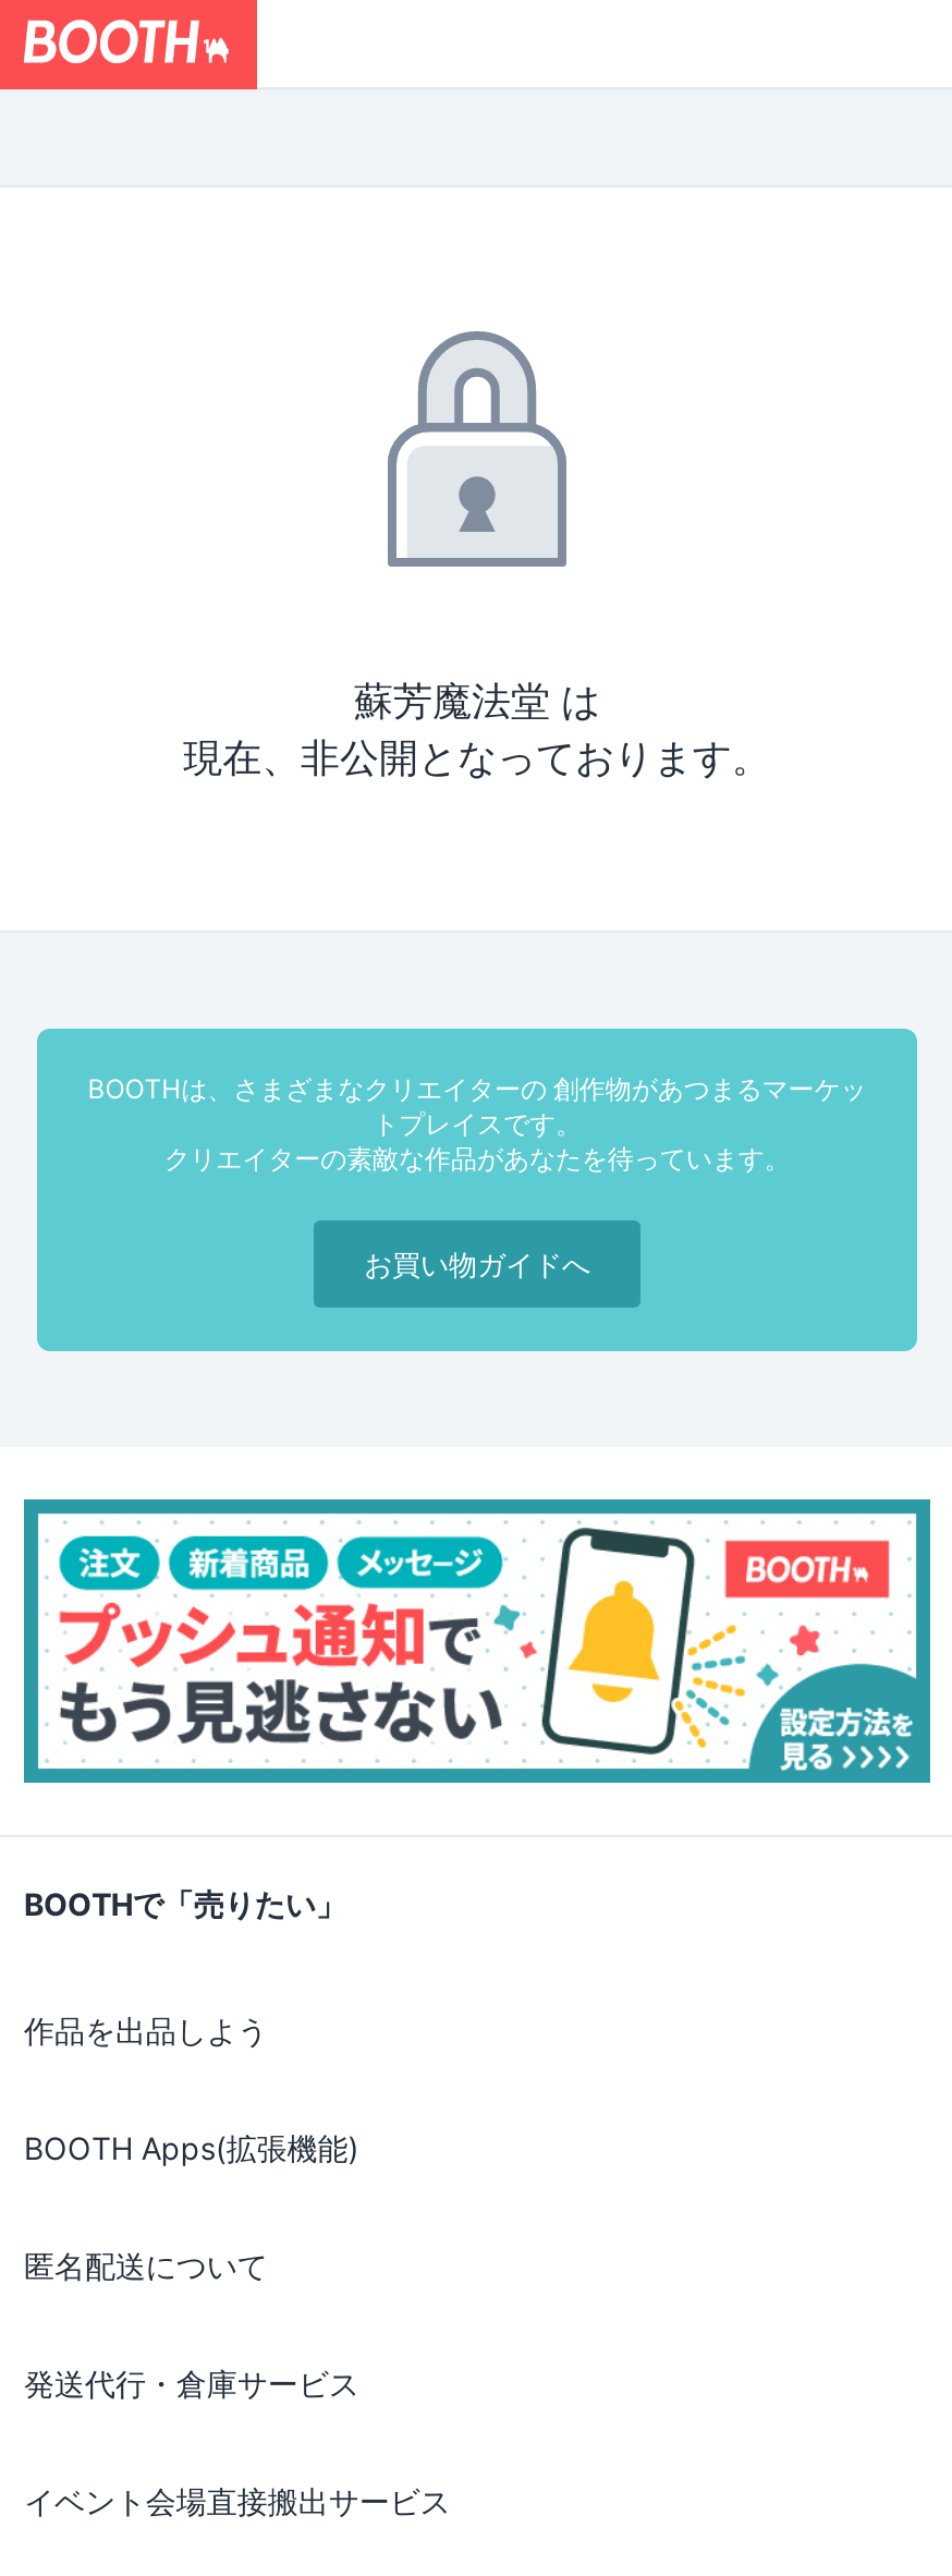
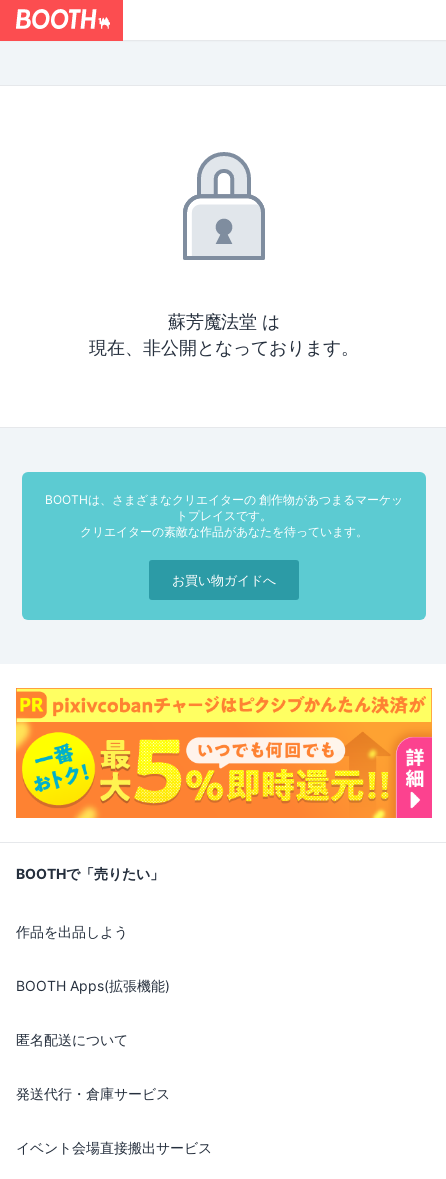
[22,1497,932,1785] [image] -> [15,687,433,819] [image]

